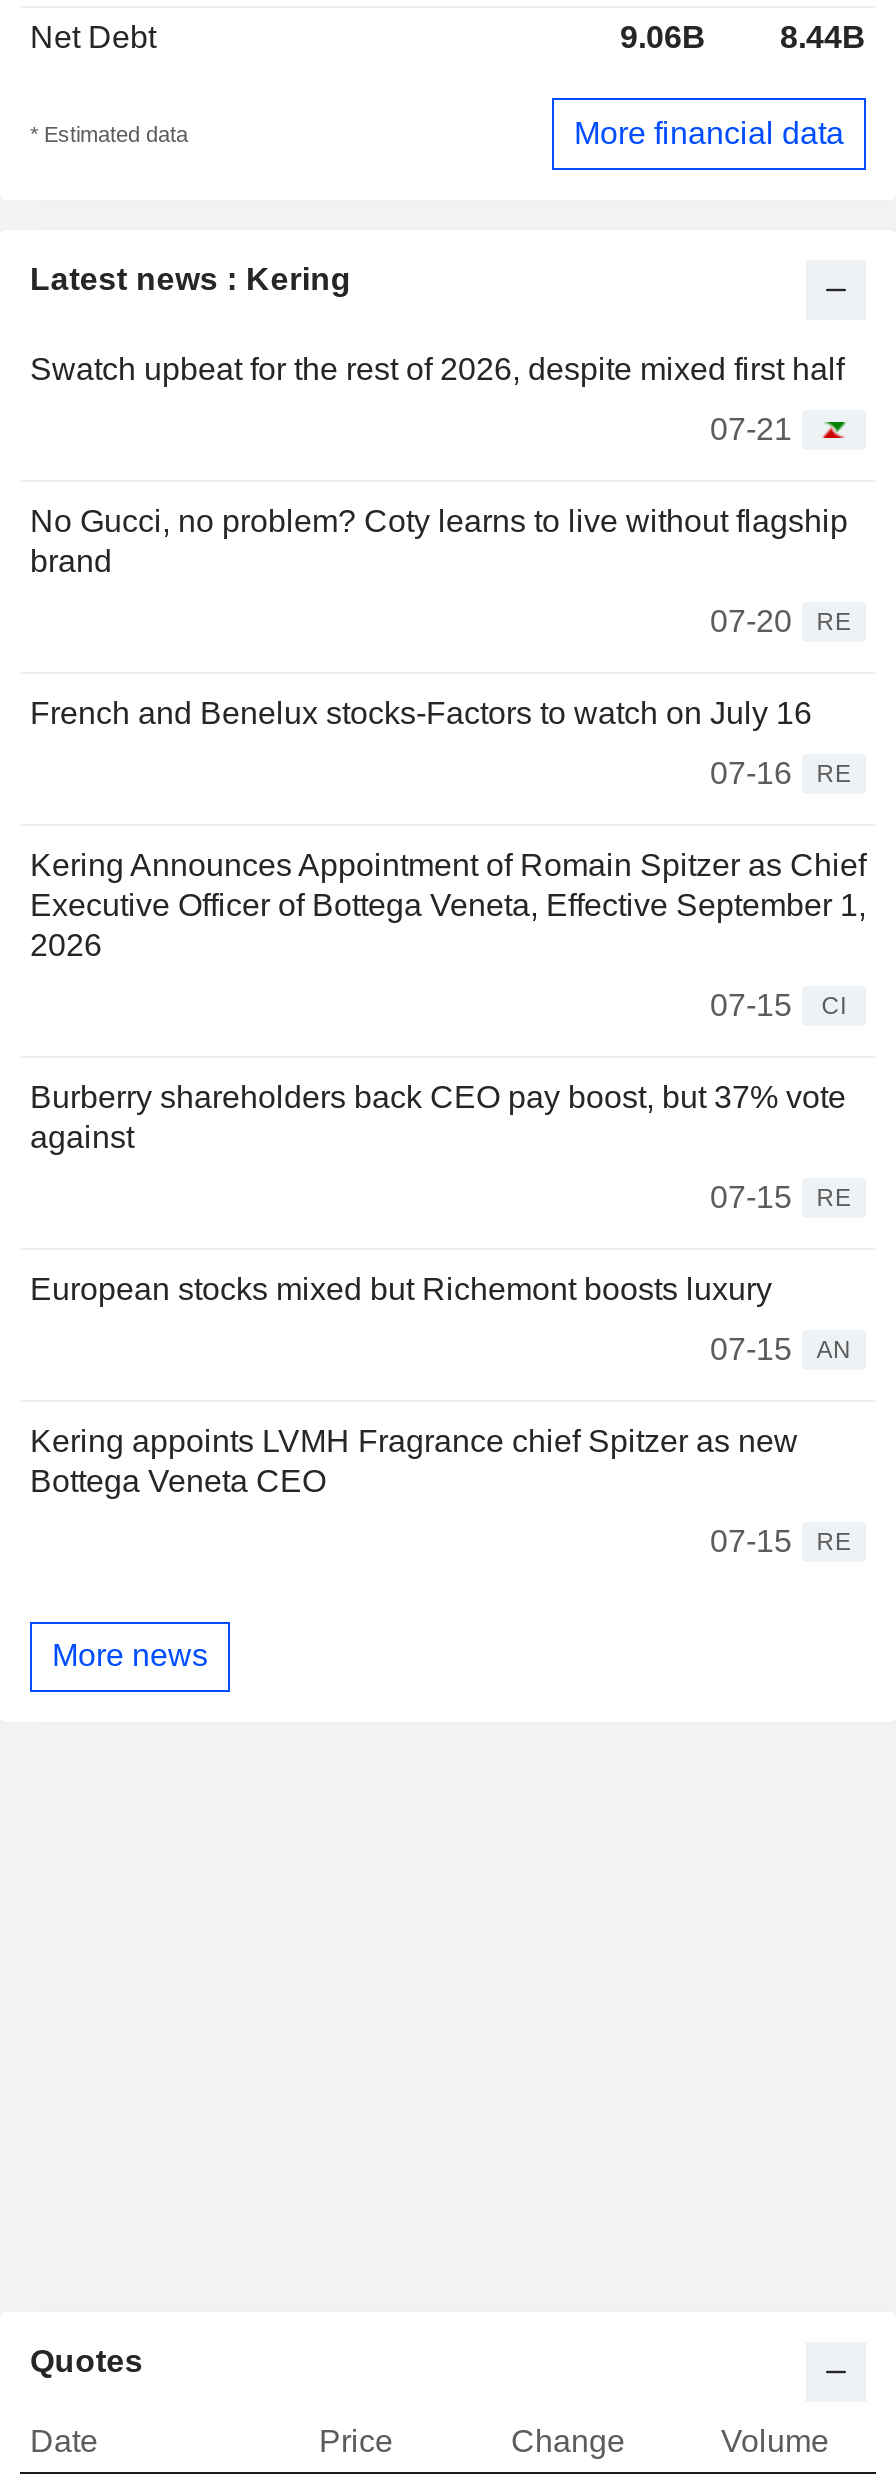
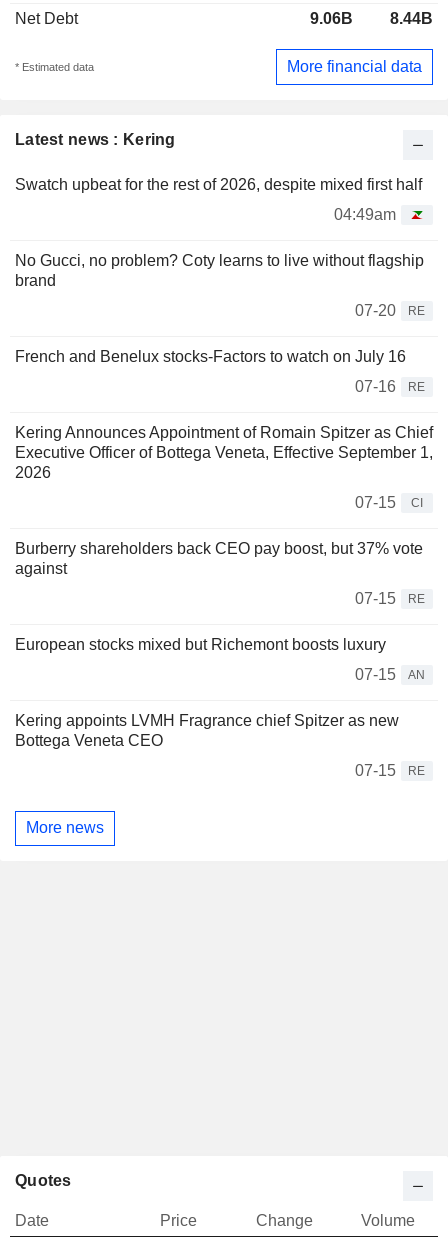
[710,411,792,445] 07-21 -> [334,206,396,223] 04:49am

